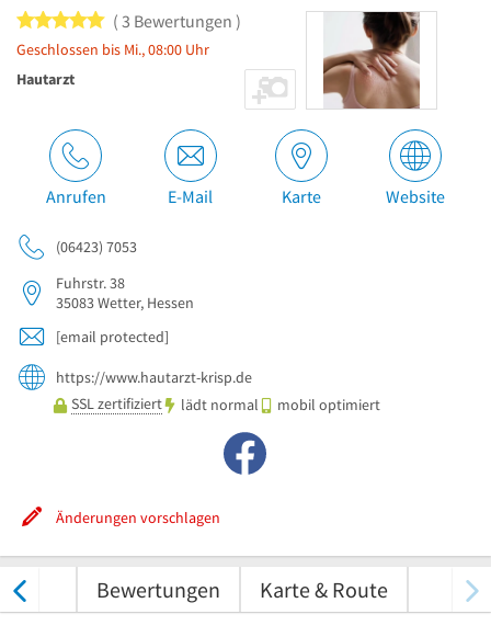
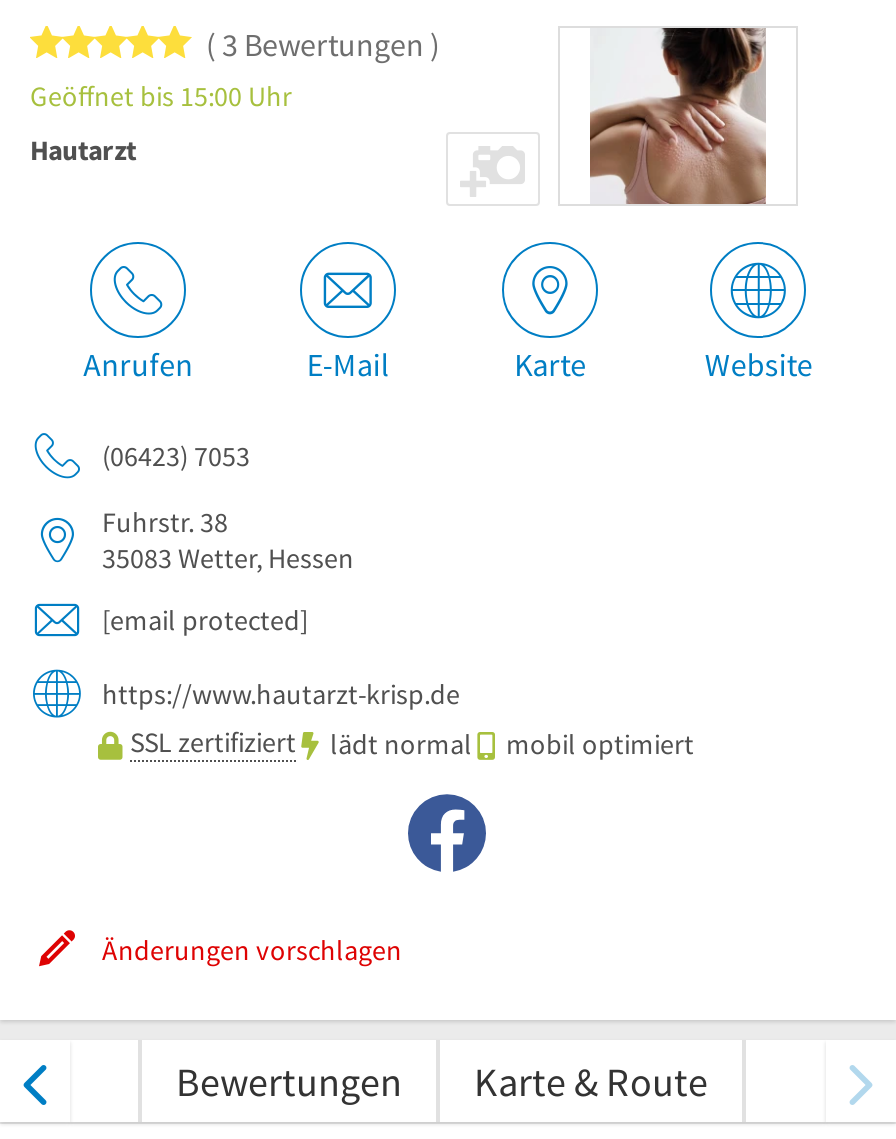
[16,39,209,59] Geschlossen bis Mi., 08:00 Uhr -> [30,78,292,114] Geöffnet bis 15:00 Uhr

